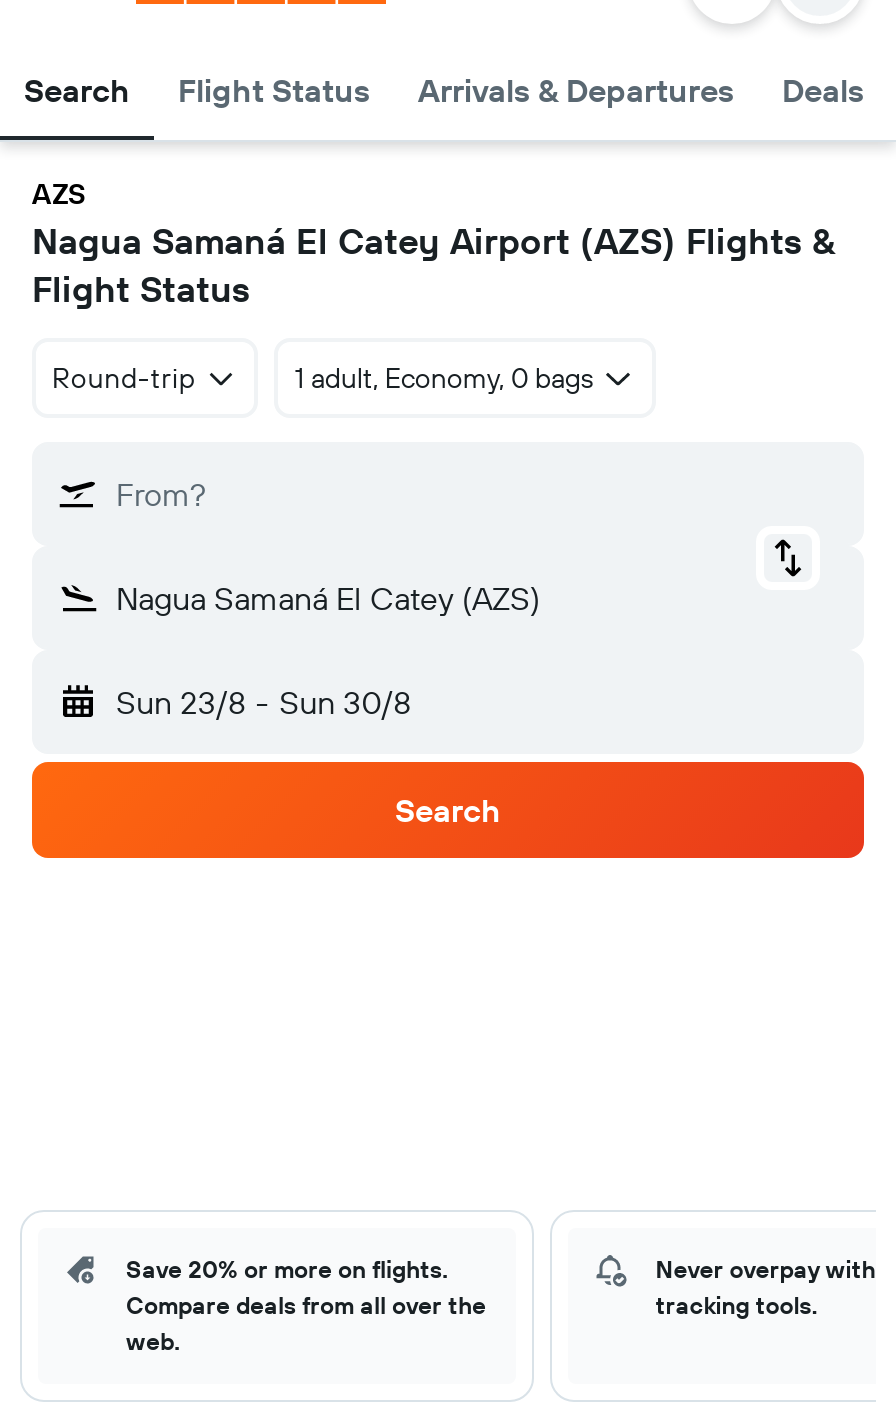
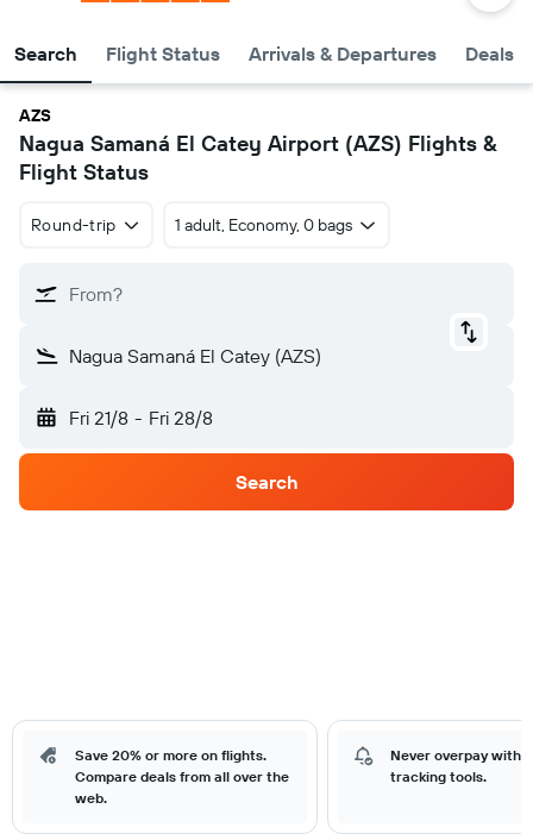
[116,682,411,722] Sun 23/8 - Sun 30/8 -> [69,406,212,430] Fri 21/8 - Fri 28/8

